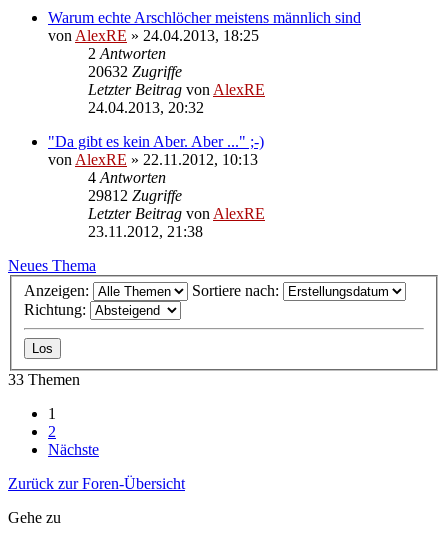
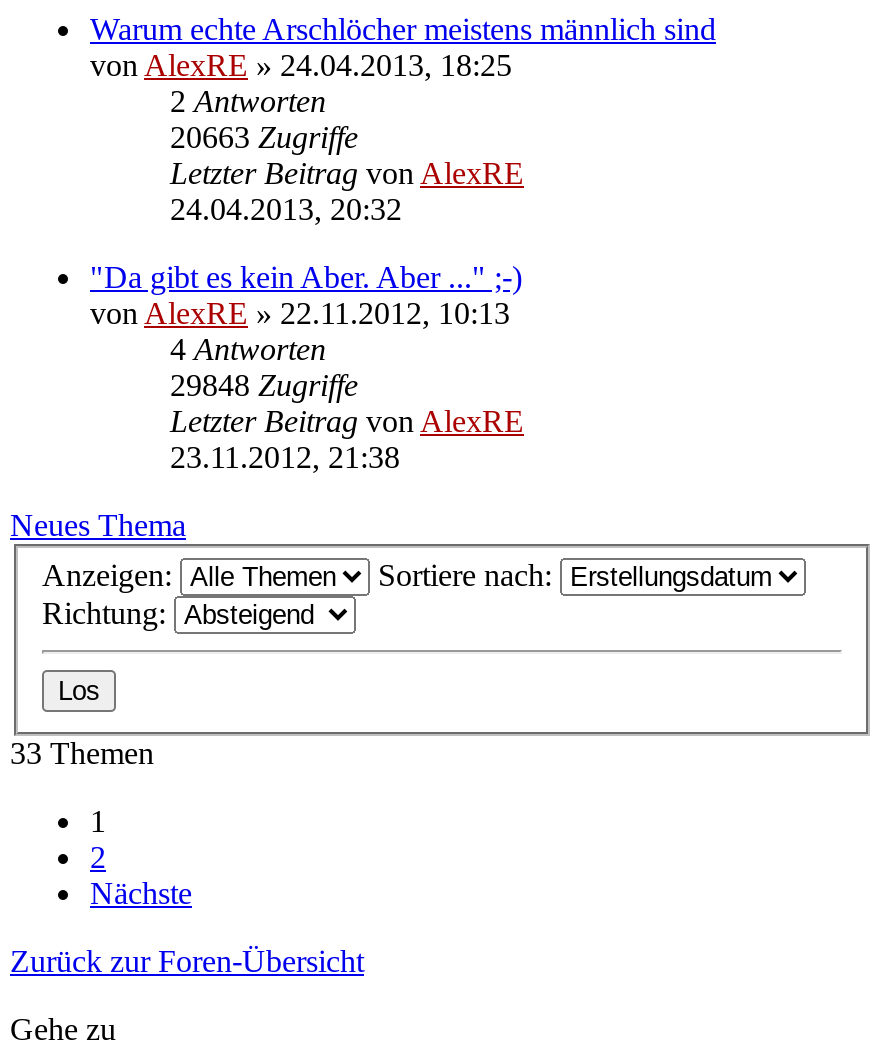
[88,63,182,80] 20632 Zugriffe -> [170,120,358,154] 20663 Zugriffe
[88,187,182,204] 29812 Zugriffe -> [170,368,358,402] 29848 Zugriffe

